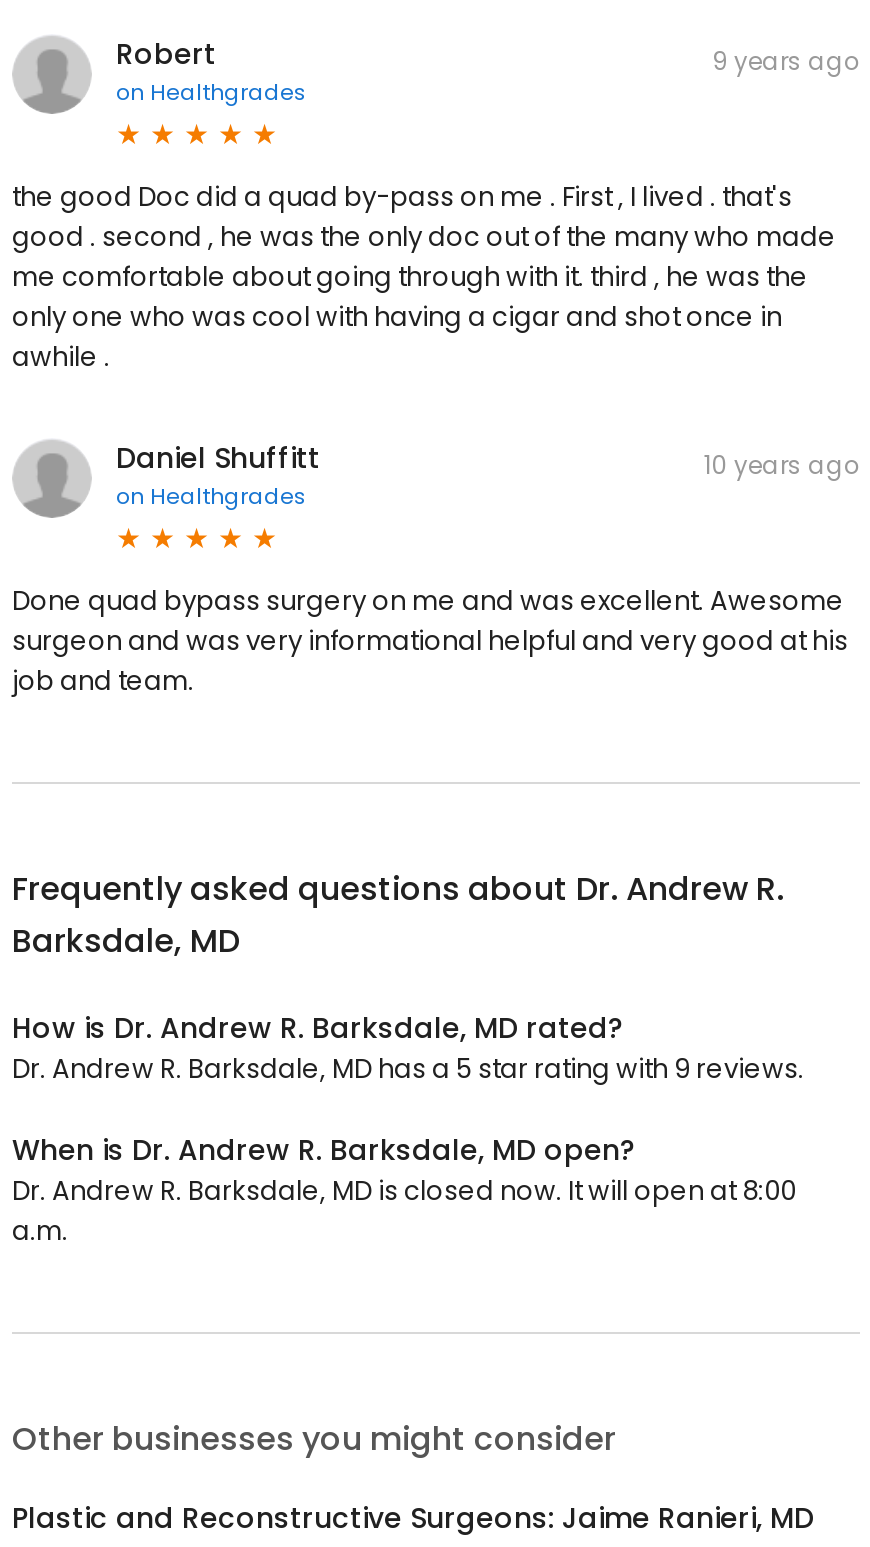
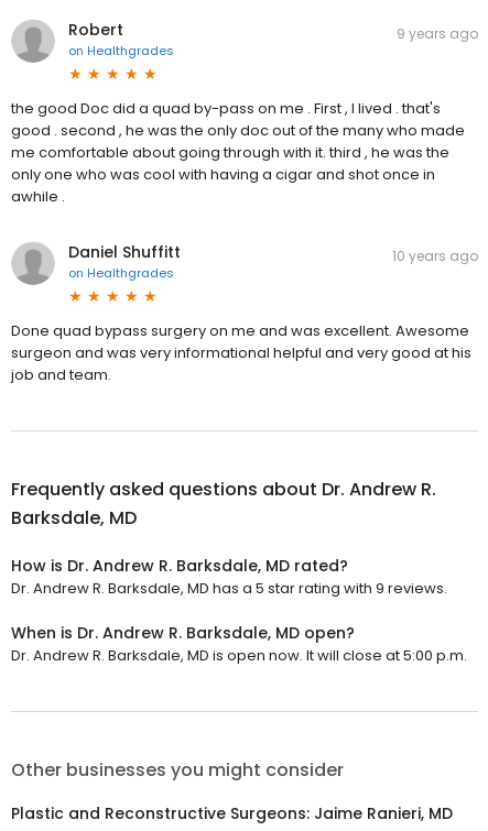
[12,1172,796,1250] Dr. Andrew R. Barksdale, MD is closed now. It will open at 8:00 | a.m. -> [11,645,467,666] Dr. Andrew R. Barksdale, MD is open now. It will close at 5:00 p.m.

